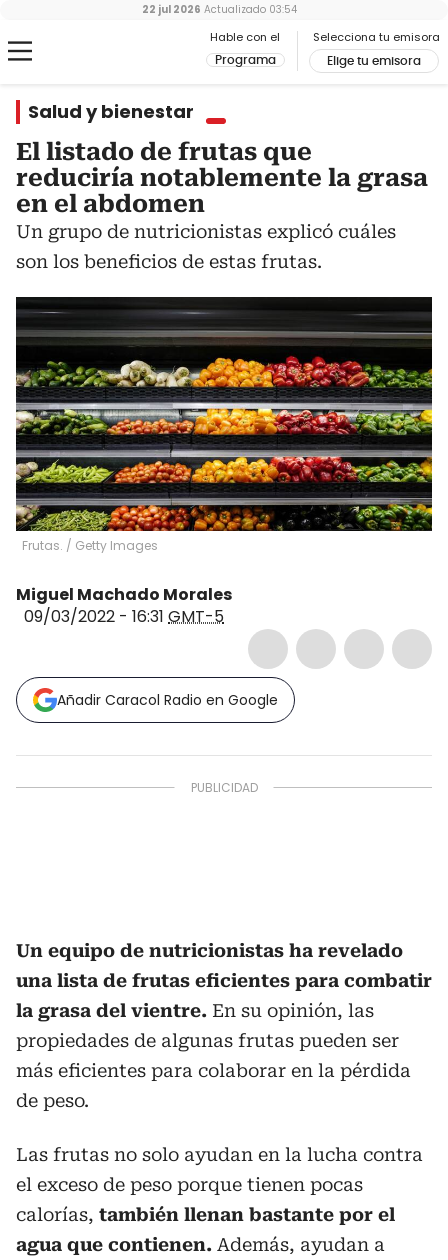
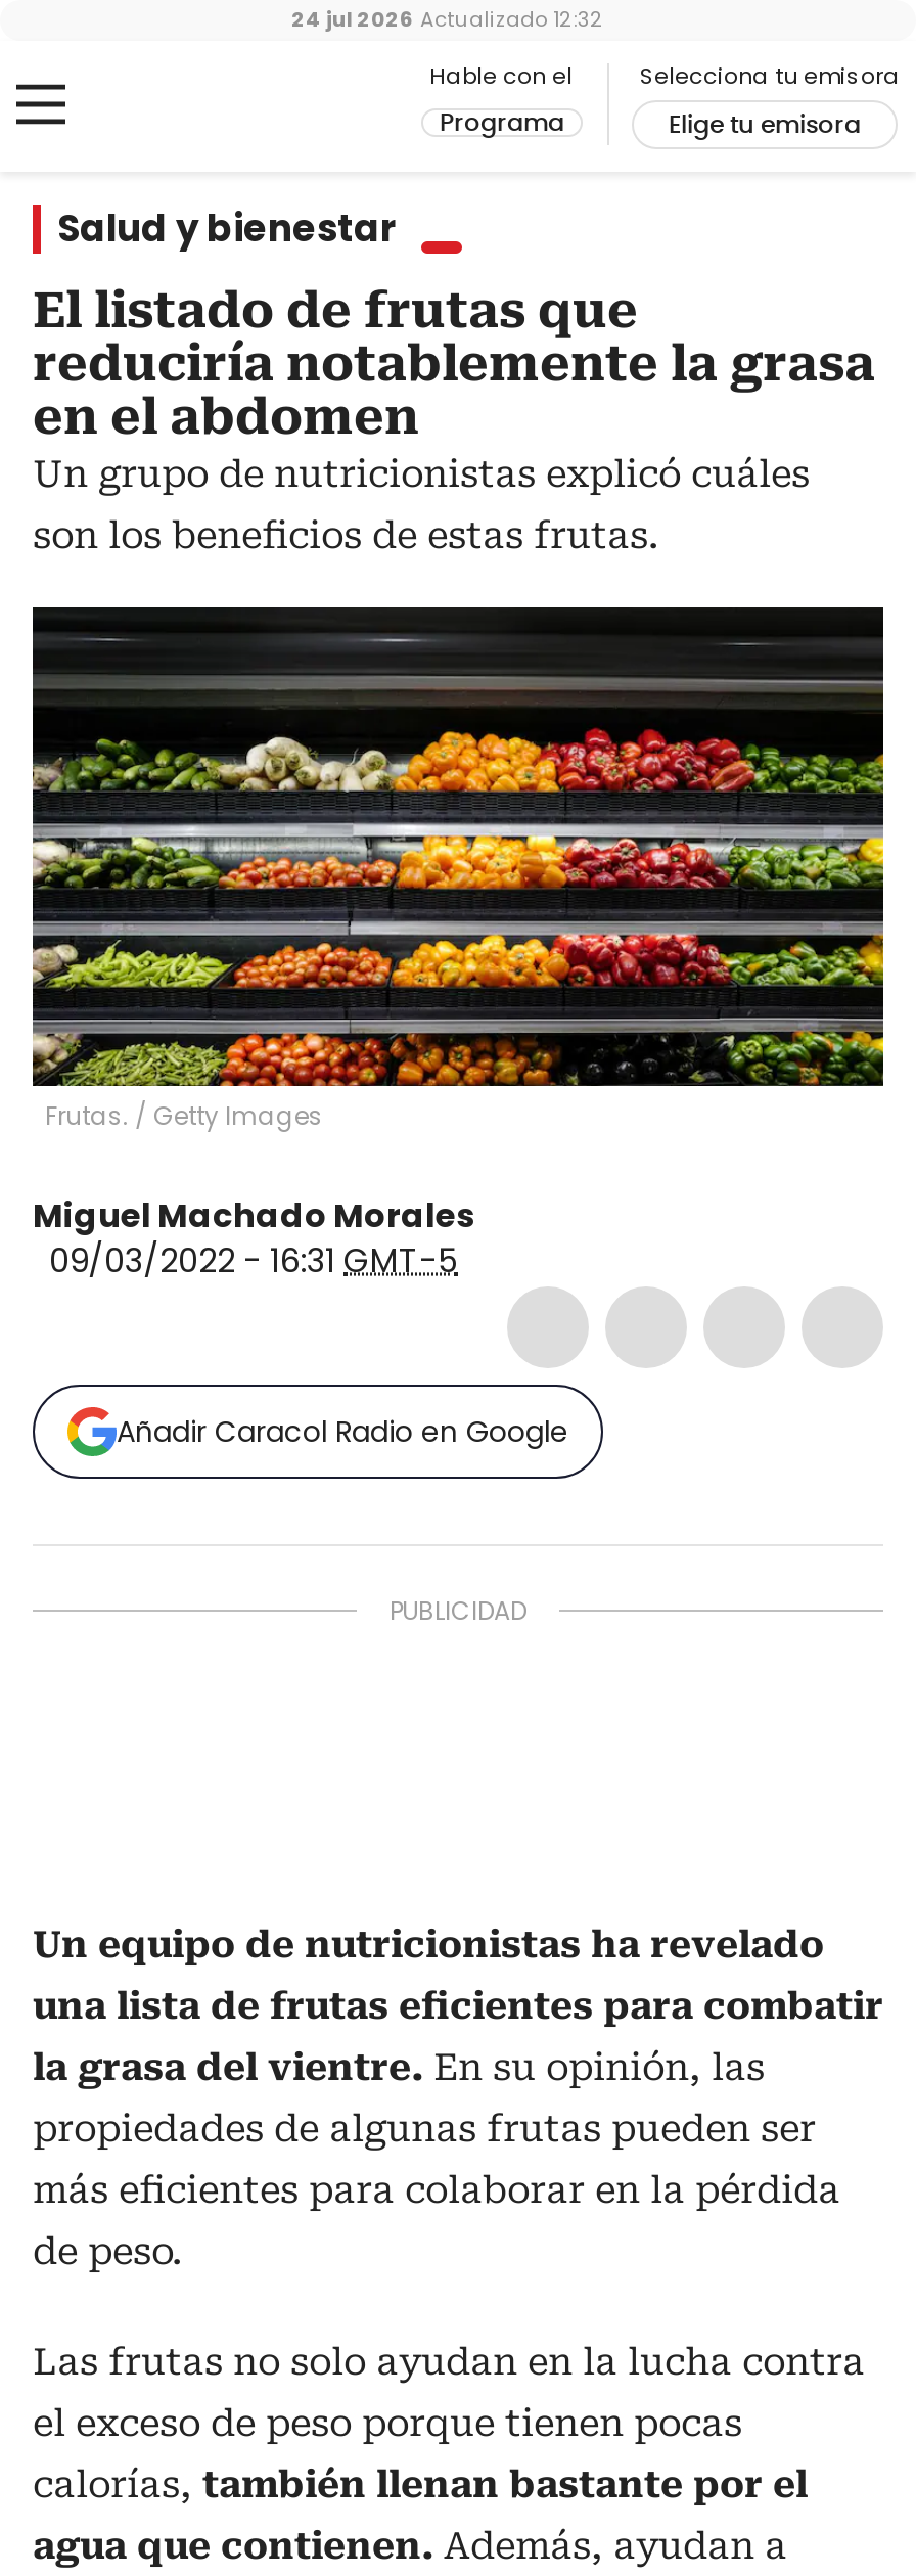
[141,2,296,17] 22 jul 2026 Actualizado 03:54 -> [291,4,604,35] 24 jul 2026 Actualizado 12:32

